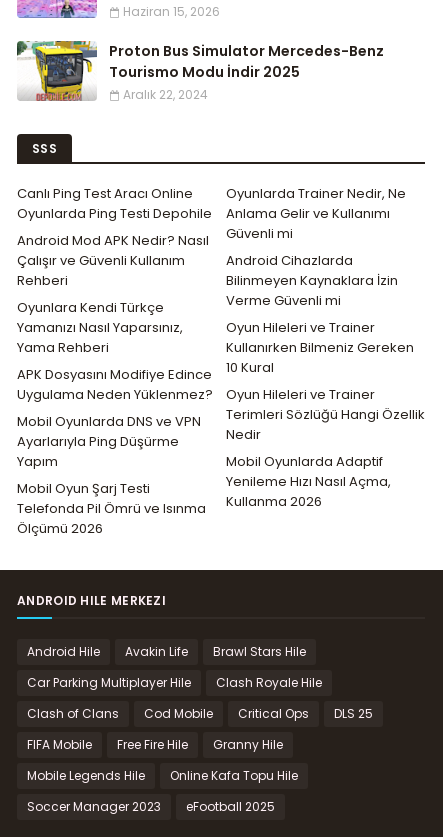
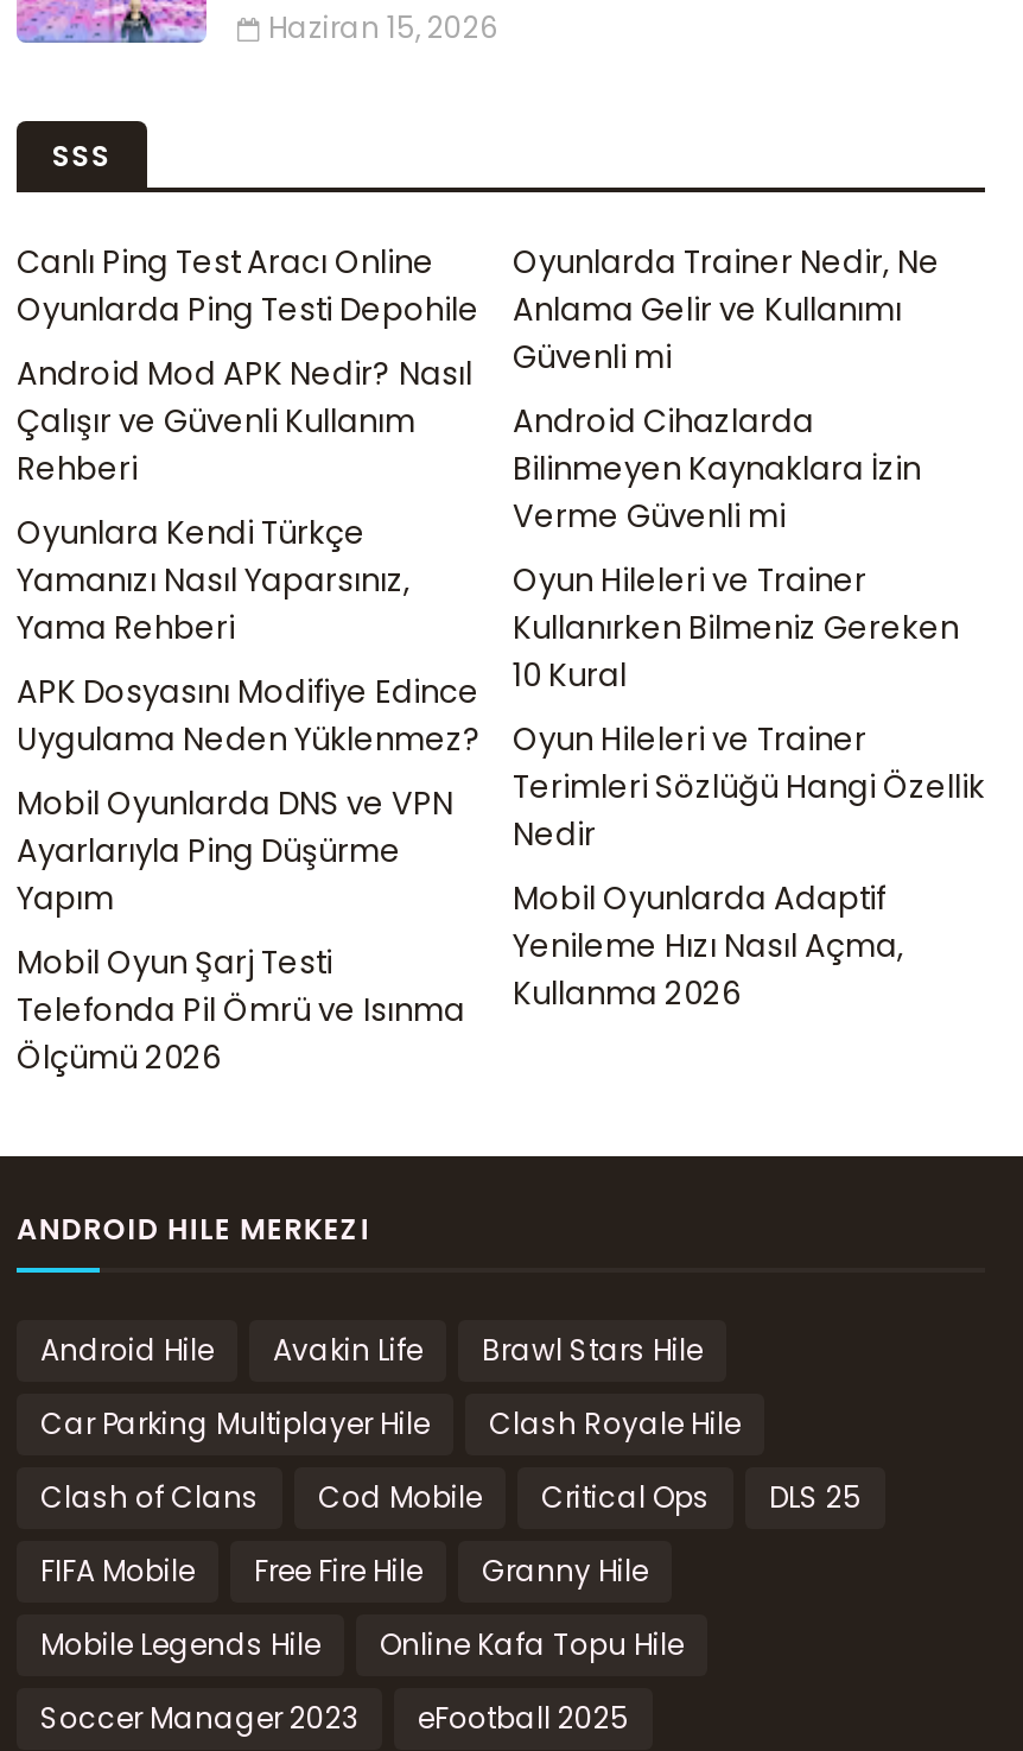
[16,40,384,102] [image] | Proton Bus Simulator Mercedes-Benz | Tourismo Modu İndir 2025 | Aralık 22, 2024 -> none

